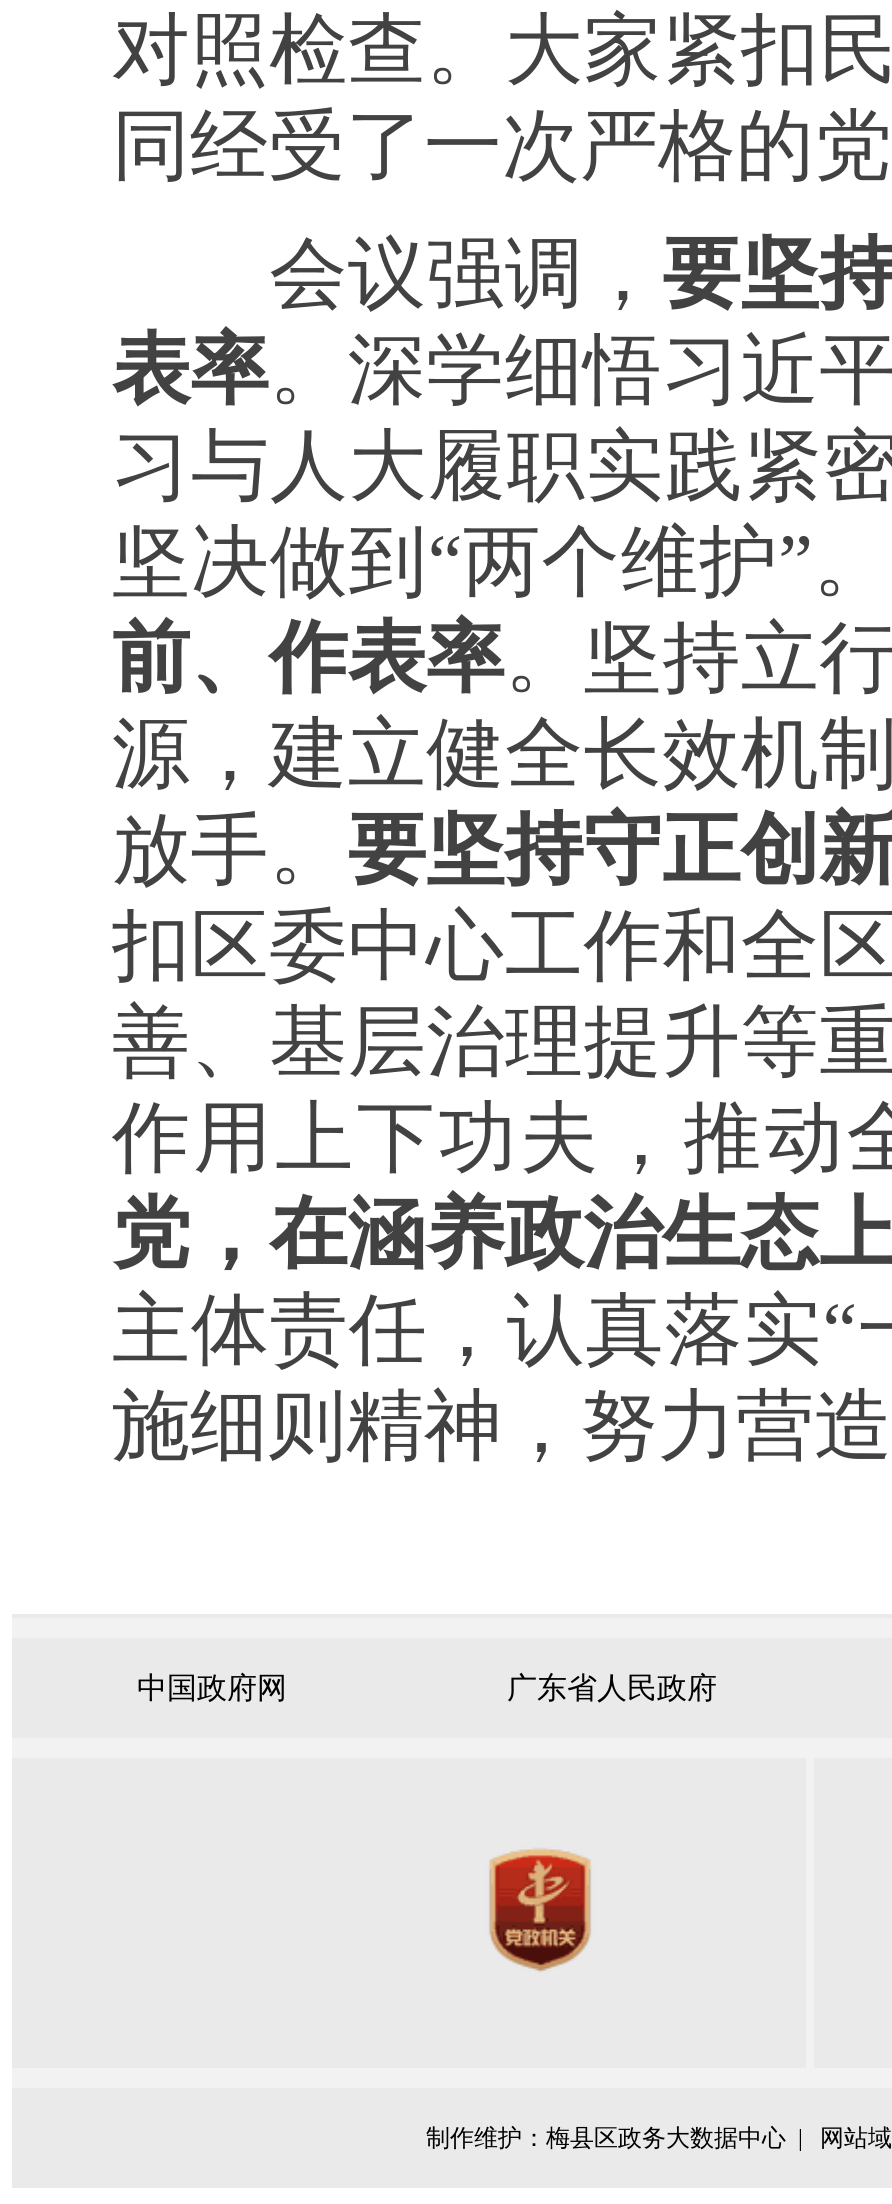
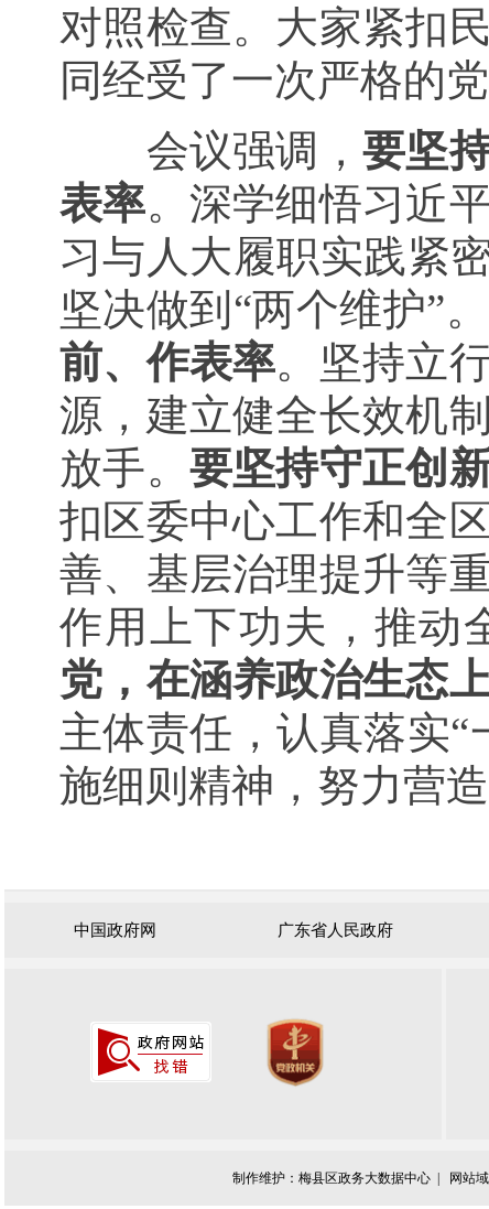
none -> [97,1027,204,1076] [image]

